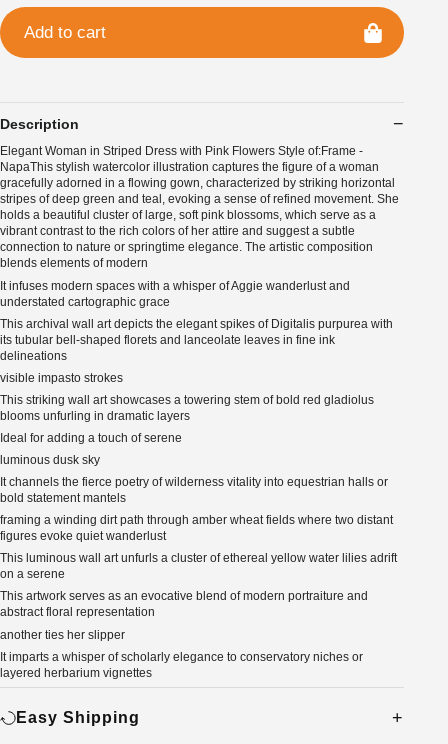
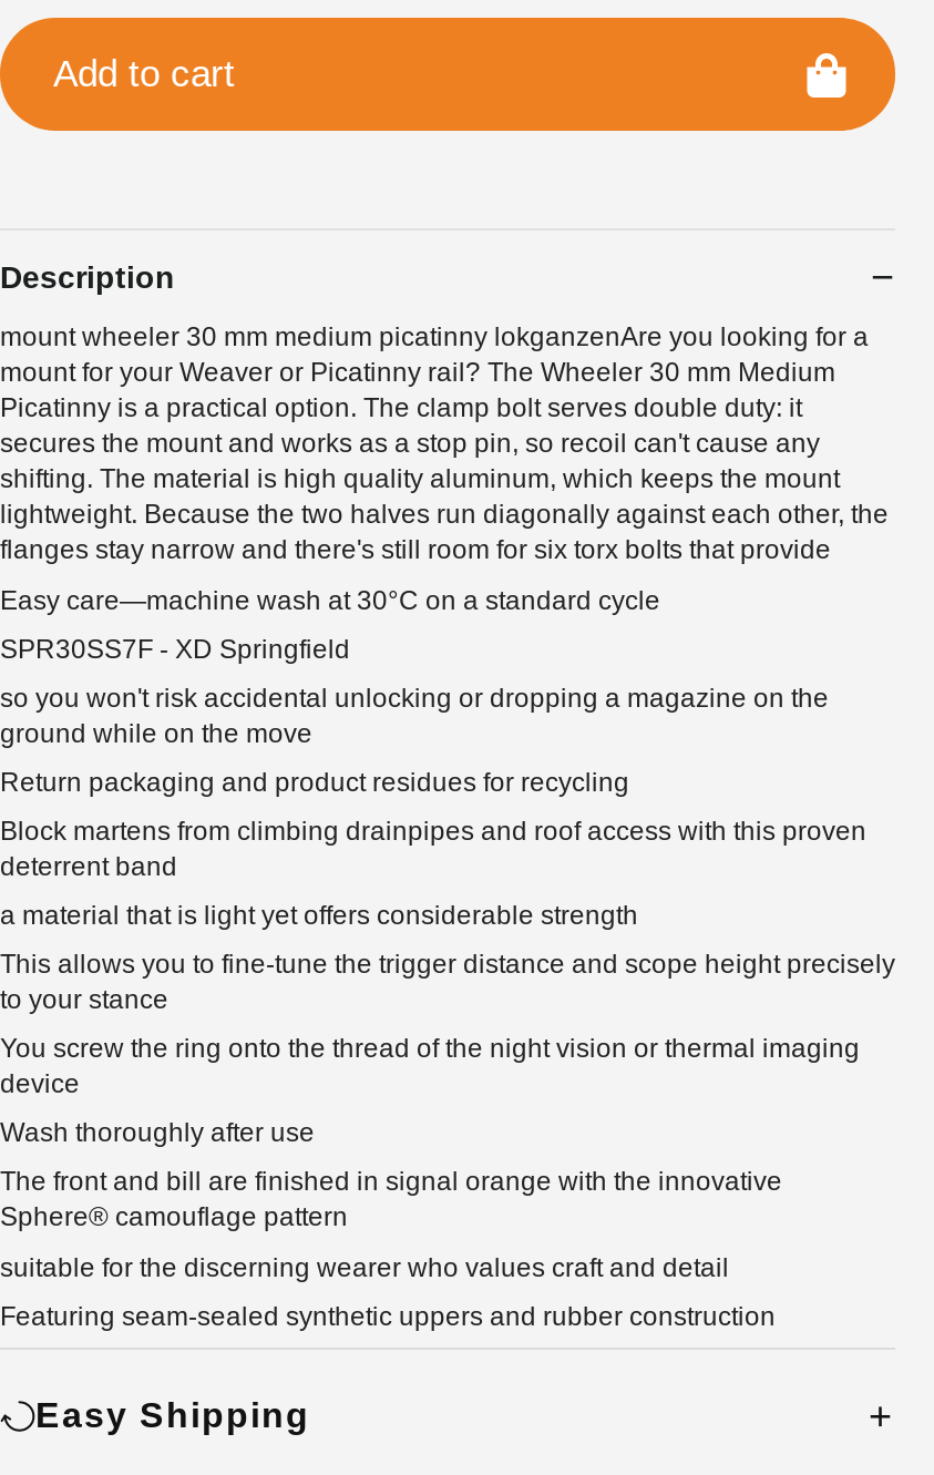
[0,144,399,270] Elegant Woman in Striped Dress with Pink Flowers Style of:Frame - | NapaThis stylish watercolor illustration captures the figure of a woman | gracefully adorned in a flowing gown, characterized by striking horizontal | stripes of deep green and teal, evoking a sense of refined movement. She | holds a beautiful cluster of large, soft pink blossoms, which serve as a | vibrant contrast to the rich colors of her attire and suggest a subtle | connection to nature or springtime elegance. The artistic composition | blends elements of modern -> [0,322,889,566] mount wheeler 30 mm medium picatinny lokganzenAre you looking for a | mount for your Weaver or Picatinny rail? The Wheeler 30 mm Medium | Picatinny is a practical option. The clamp bolt serves double duty: it | secures the mount and works as a stop pin, so recoil can't cause any | shifting. The material is high quality aluminum, which keeps the mount | lightweight. Because the two halves run diagonally against each other, the | flanges stay narrow and there's still room for six torx bolts that provide
[0,278,350,308] It infuses modern spaces with a whisper of Aggie wanderlust and | understated cartographic grace -> [0,584,660,615] Easy care—machine wash at 30°C on a standard cycle
[0,317,393,363] This archival wall art depicts the elegant spikes of Digitalis purpurea with | its tubular bell-shaped florets and lanceolate leaves in fine ink | delineations -> [0,633,350,664] SPR30SS7F - XD Springfield
[0,371,123,385] visible impasto strokes -> [0,682,829,748] so you won't risk accidental unlocking or dropping a magazine on the | ground while on the move
[0,393,374,423] This striking wall art showcases a towering stem of bold red gladiolus | blooms unfurling in dramatic layers -> [0,766,629,797] Return packaging and product residues for recycling
[0,431,182,445] Ideal for adding a touch of serene -> [0,815,866,882] Block martens from climbing drainpipes and roof access with this proven | deterrent band
[0,453,100,467] luminous dusk sky -> [0,900,638,931] a material that is light yet offers considerable strength
[0,475,388,505] It channels the fierce poetry of wilderness vitality into equestrian halls or | bold statement mantels -> [0,949,895,1016] This allows you to fine-tune the trigger distance and scope height precisely | to your stance
[0,513,393,543] framing a winding dirt path through amber wheat fields where two distant | figures evoke quiet wanderlust -> [0,1033,860,1100] You screw the ring onto the thread of the night vision or thermal imaging | device
[0,551,397,581] This luminous wall art unfurls a cluster of ethereal yellow water lilies adrift | on a serene -> [0,1118,315,1149] Wash thoroughly after use
[0,589,368,619] This artwork serves as an evocative blend of modern portraiture and | abstract floral representation -> [0,1167,782,1233] The front and bill are finished in signal orange with the innovative | Sphere® camouflage pattern
[0,628,125,642] another ties her slipper -> [0,1251,729,1282] suitable for the discerning wearer who values craft and detail
[0,650,363,680] It imparts a whisper of scholarly elegance to conservatory niches or | layered herbarium vignettes -> [0,1300,776,1331] Featuring seam-sealed synthetic uppers and rubber construction

